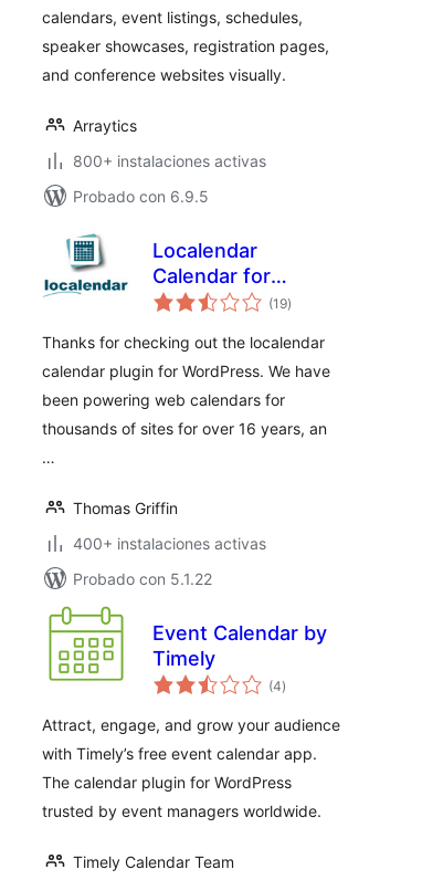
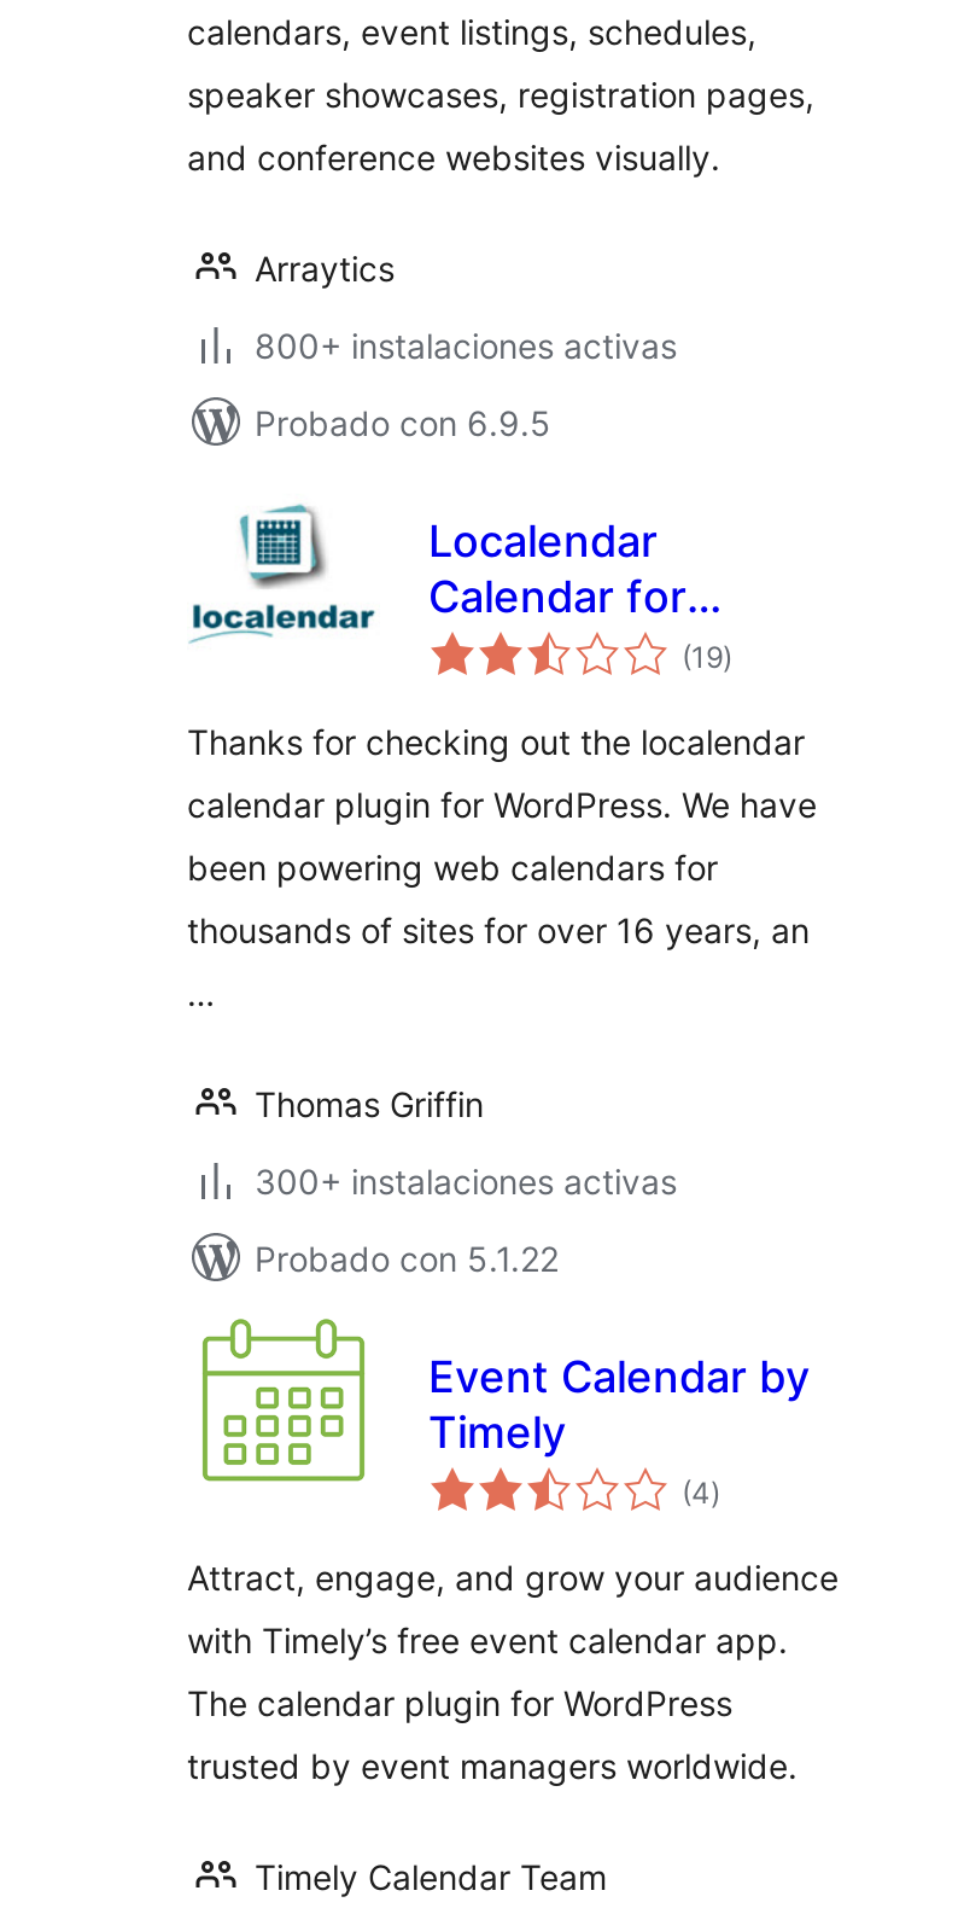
[73,534,266,553] 400+ instalaciones activas -> [255,1160,677,1202] 300+ instalaciones activas

